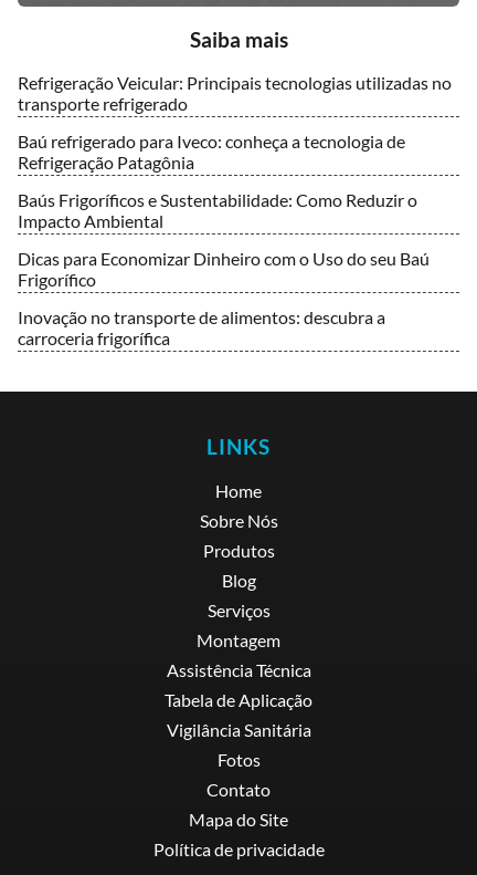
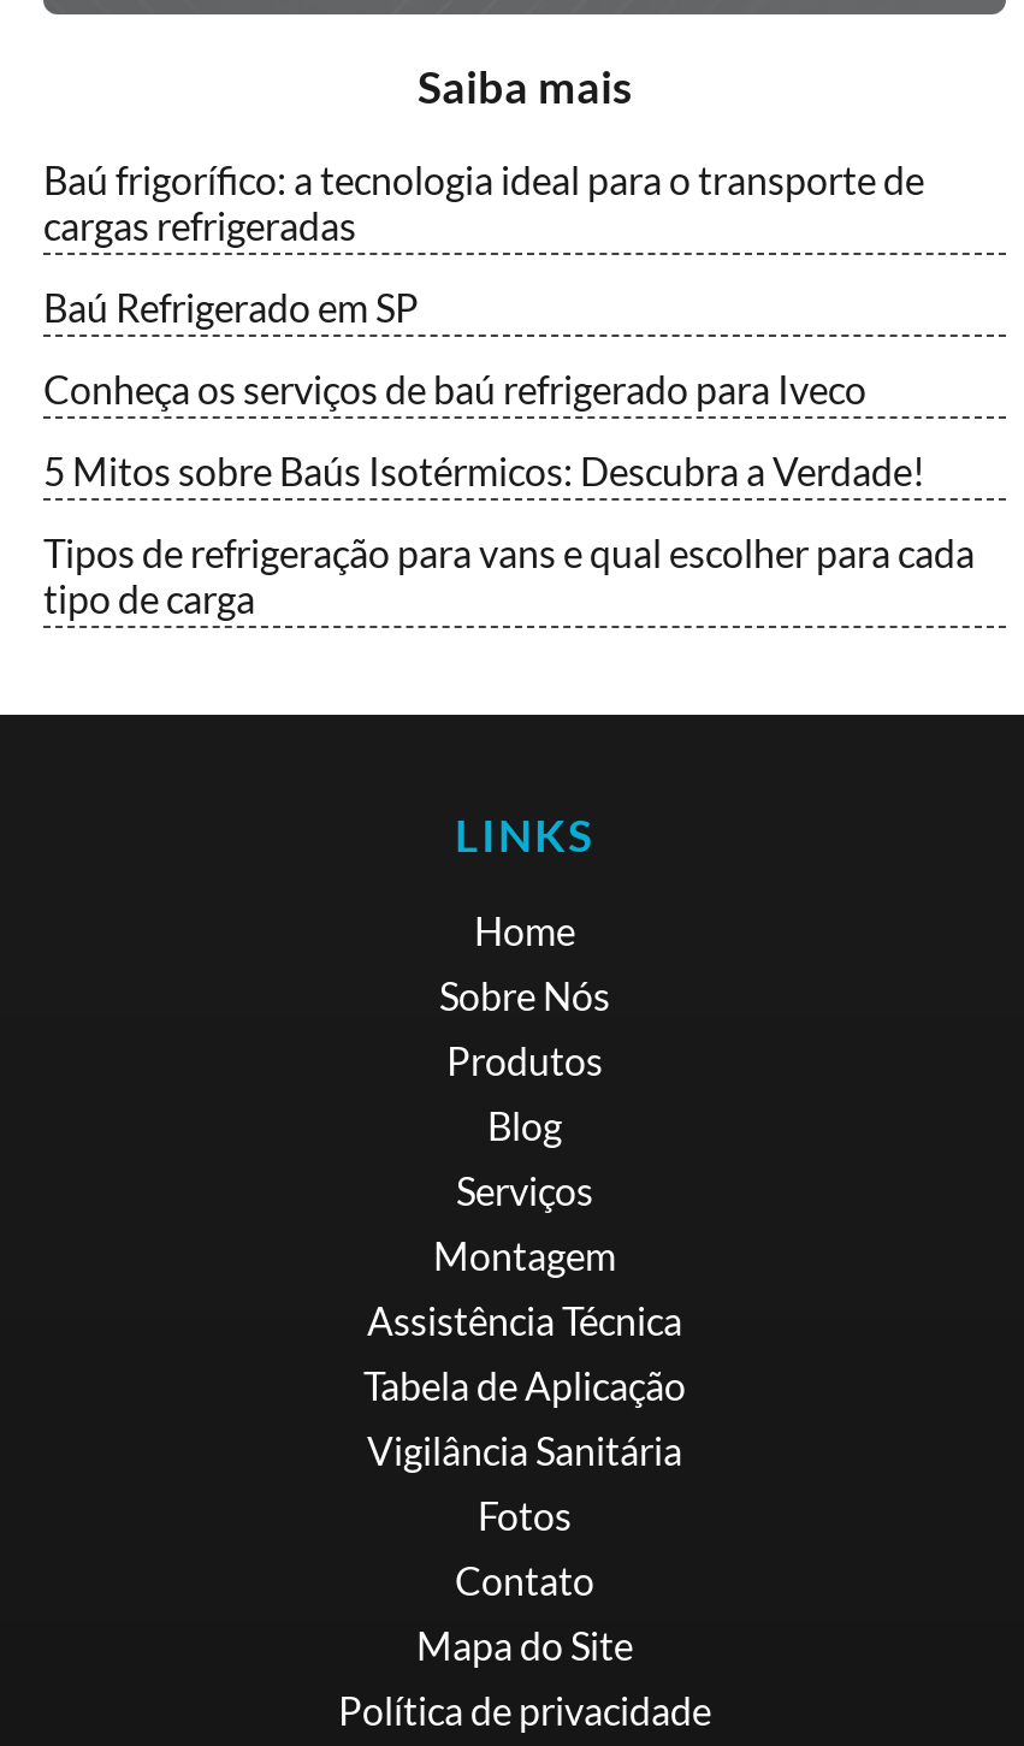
[18,72,452,114] Refrigeração Veicular: Principais tecnologias utilizadas no | transporte refrigerado -> [43,157,924,249] Baú frigorífico: a tecnologia ideal para o transporte de | cargas refrigeradas
[18,131,405,173] Baú refrigerado para Iveco: conheça a tecnologia de | Refrigeração Patagônia -> [43,285,419,331] Baú Refrigerado em SP
[18,190,417,232] Baús Frigoríficos e Sustentabilidade: Como Reduzir o | Impacto Ambiental -> [43,367,866,412] Conheça os serviços de baú refrigerado para Iveco
[18,248,430,290] Dicas para Economizar Dinheiro com o Uso do seu Baú | Frigorífico -> [43,449,924,494] 5 Mitos sobre Baús Isotérmicos: Descubra a Verdade!
[18,307,385,349] Inovação no transporte de alimentos: descubra a | carroceria frigorífica -> [43,530,975,622] Tipos de refrigeração para vans e qual escolher para cada | tipo de carga

